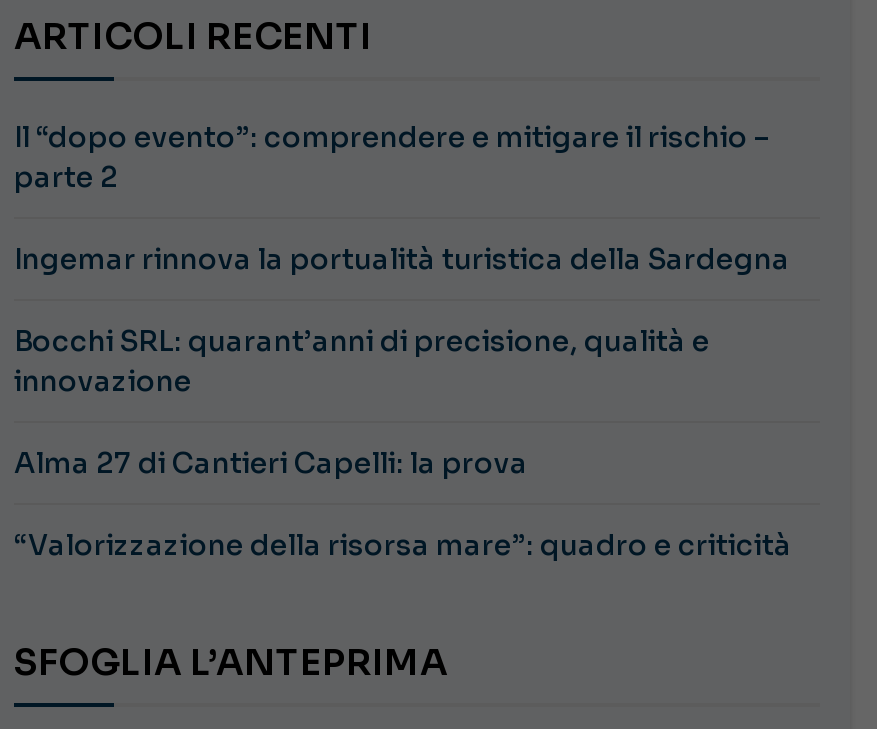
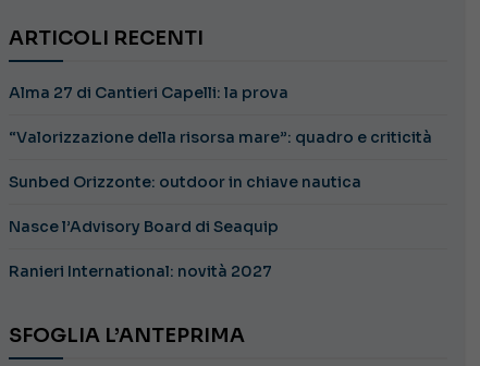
[14,119,790,399] Il “dopo evento”: comprendere e mitigare il rischio – | parte 2 | Ingemar rinnova la portualità turistica della Sardegna | Bocchi SRL: quarant’anni di precisione, qualità e | innovazione -> none
moved [14,445,792,563] -> [9,83,432,147]: Alma 27 di Cantieri Capelli: la prova | “Valorizzazione della risorsa mare”: quadro e criticità
none -> [9,172,361,281] Sunbed Orizzonte: outdoor in chiave nautica | Nasce l’Advisory Board di Seaquip | Ranieri International: novità 2027

